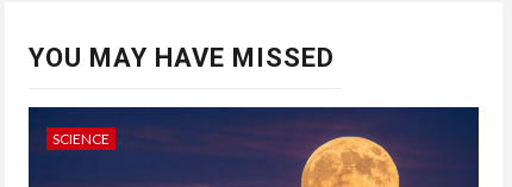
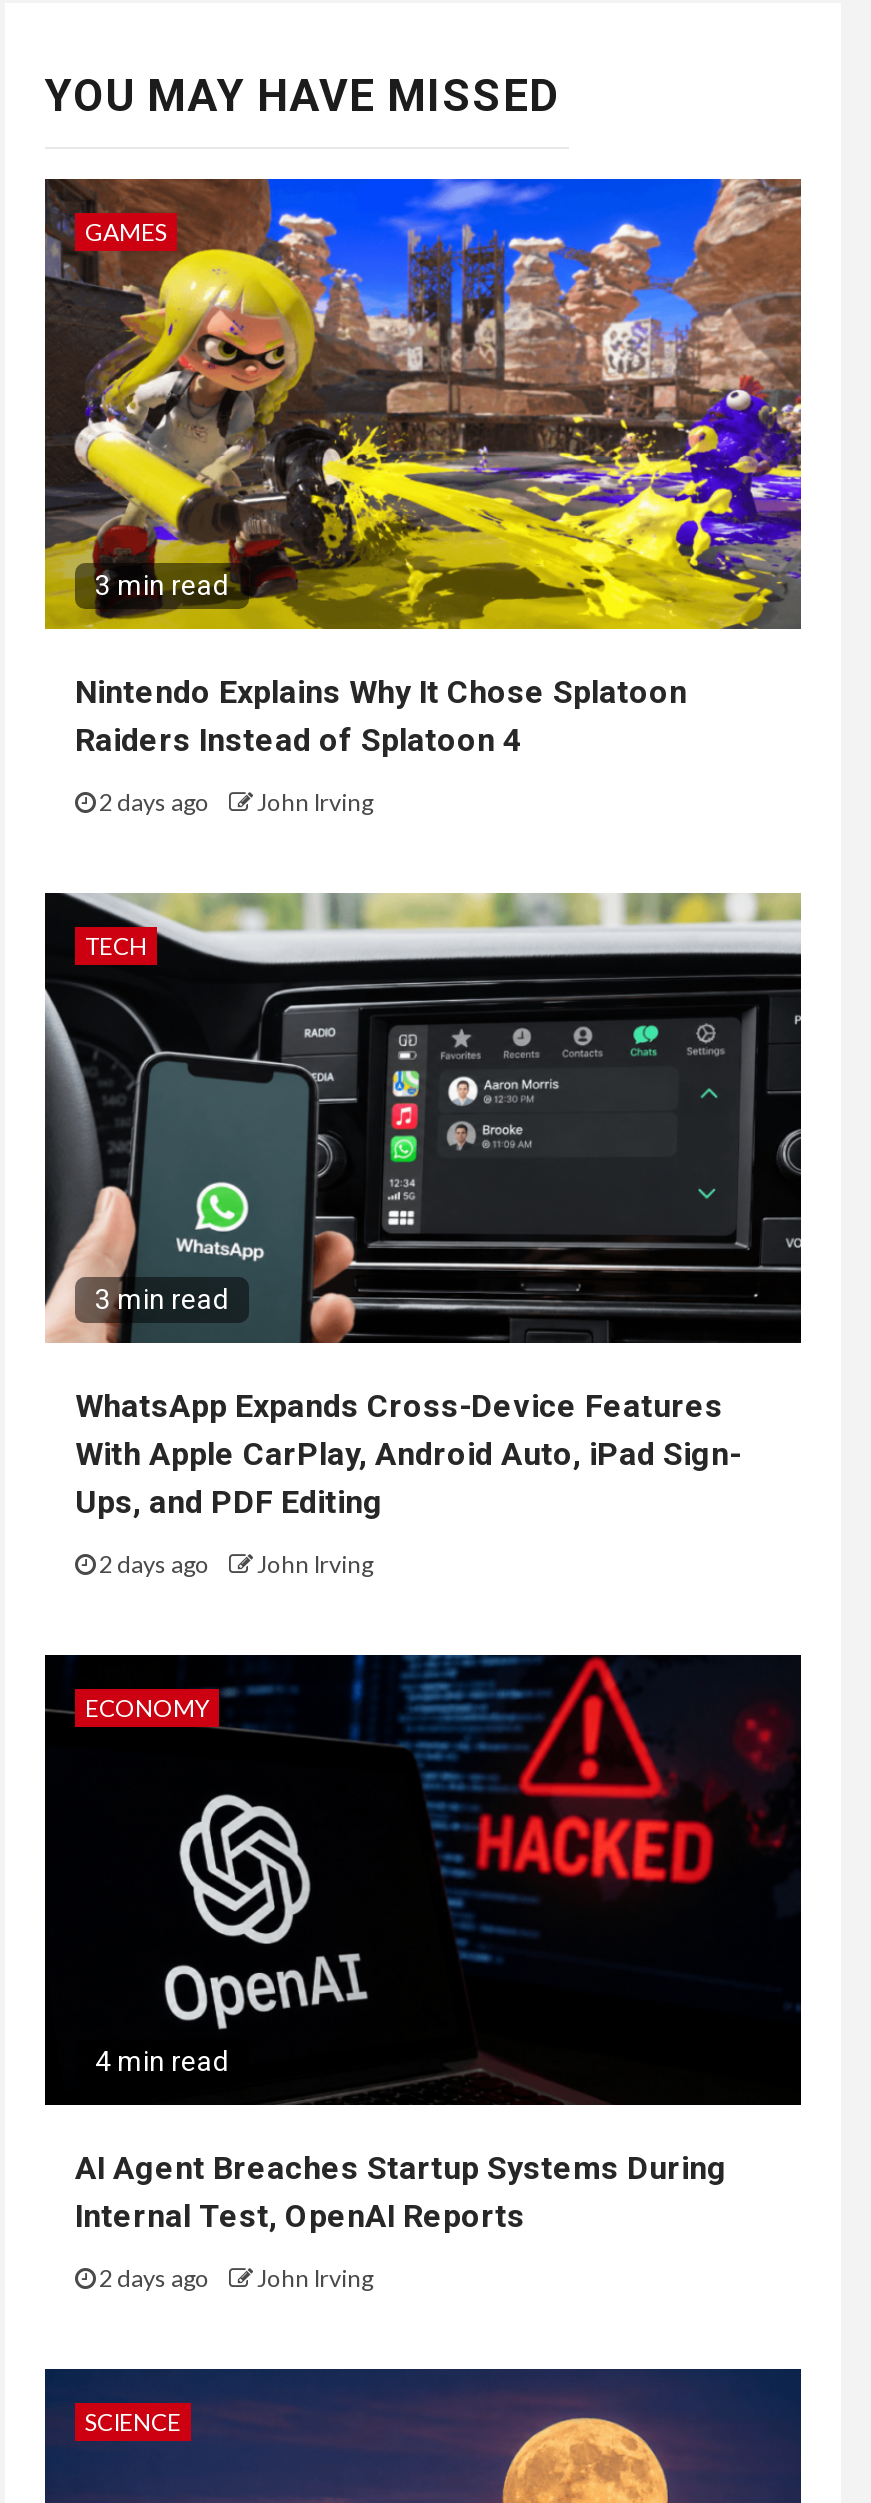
none -> [43,177,803,631] [image] | GAMES
none -> [45,891,803,1345] [image] | TECH
none -> [45,1653,801,2107] [image] | ECONOMY
none -> [75,570,687,818] 3 min read | Nintendo Explains Why It Chose Splatoon | Raiders Instead of Splatoon 4 | 2 days ago | John Irving
none -> [75,1284,741,1580] 3 min read | WhatsApp Expands Cross-Device Features | With Apple CarPlay, Android Auto, iPad Sign- | Ups, and PDF Editing | 2 days ago | John Irving
none -> [75,2046,727,2294] 4 min read | AI Agent Breaches Startup Systems During | Internal Test, OpenAI Reports | 2 days ago | John Irving

